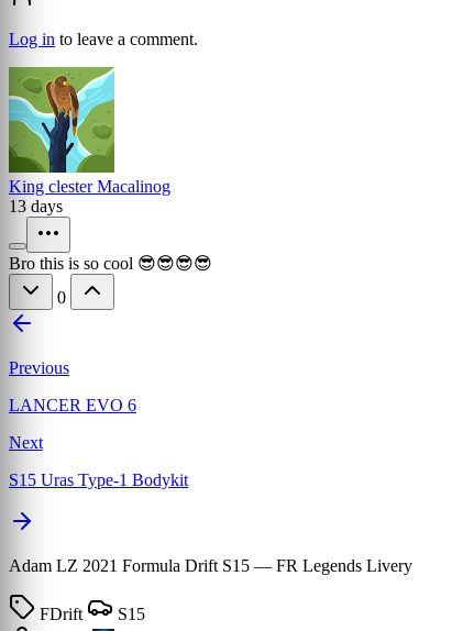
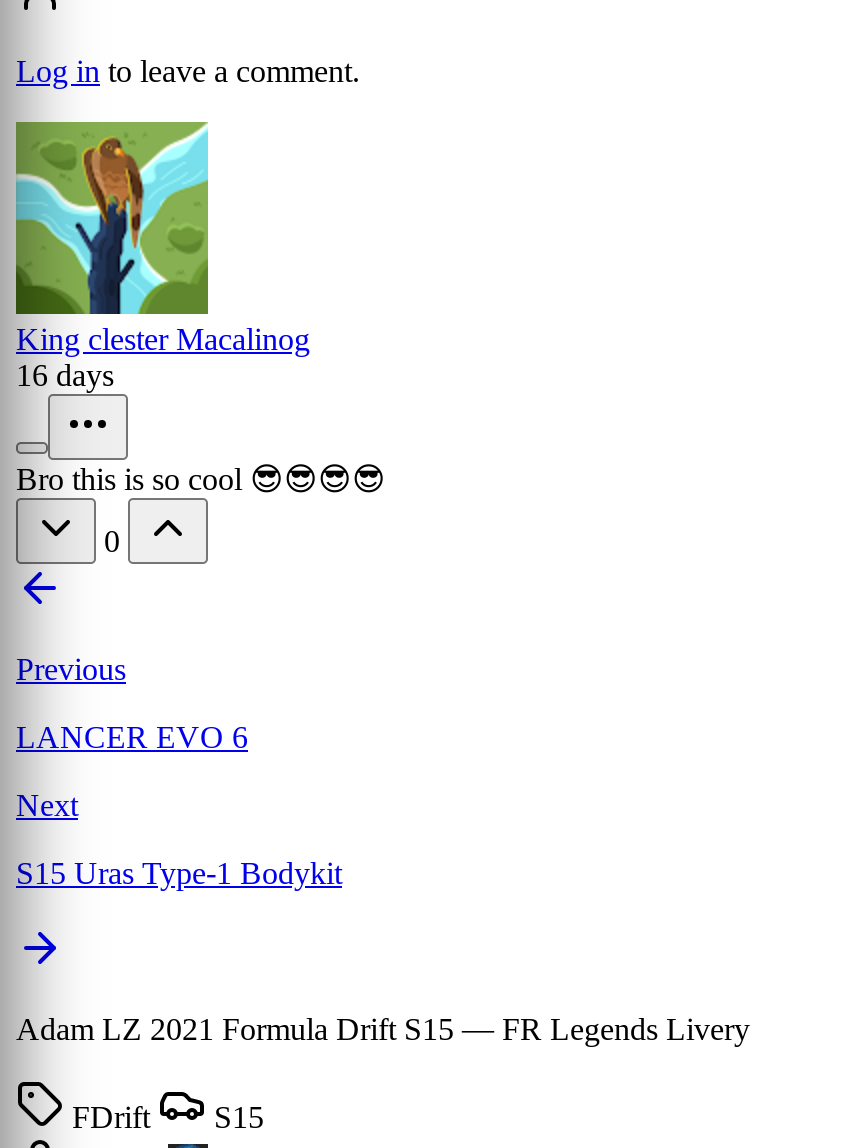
[9,197,63,216] 13 days -> [16,359,114,393] 16 days

